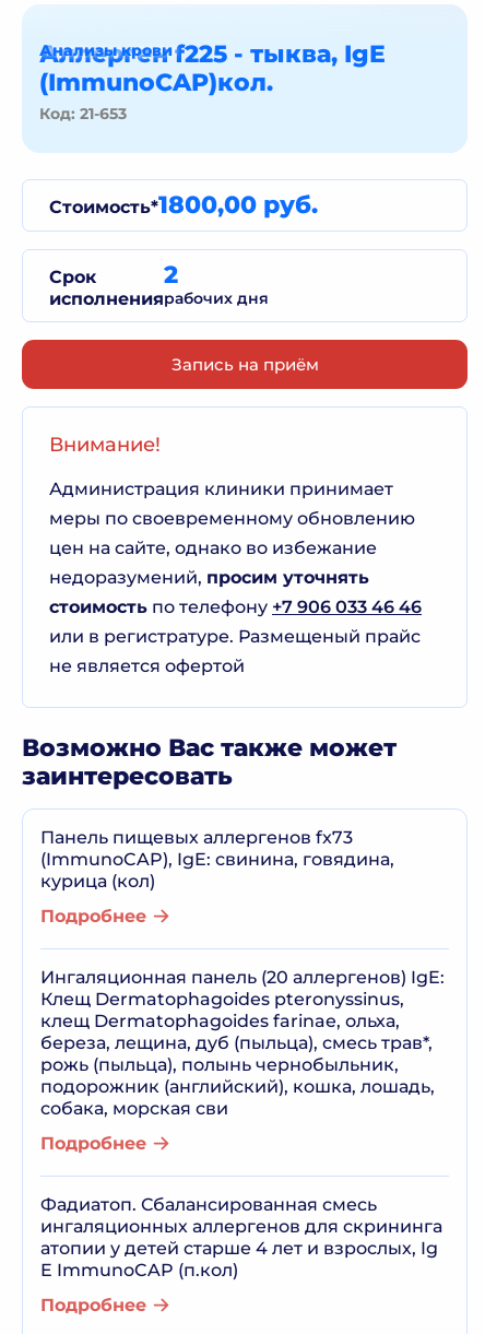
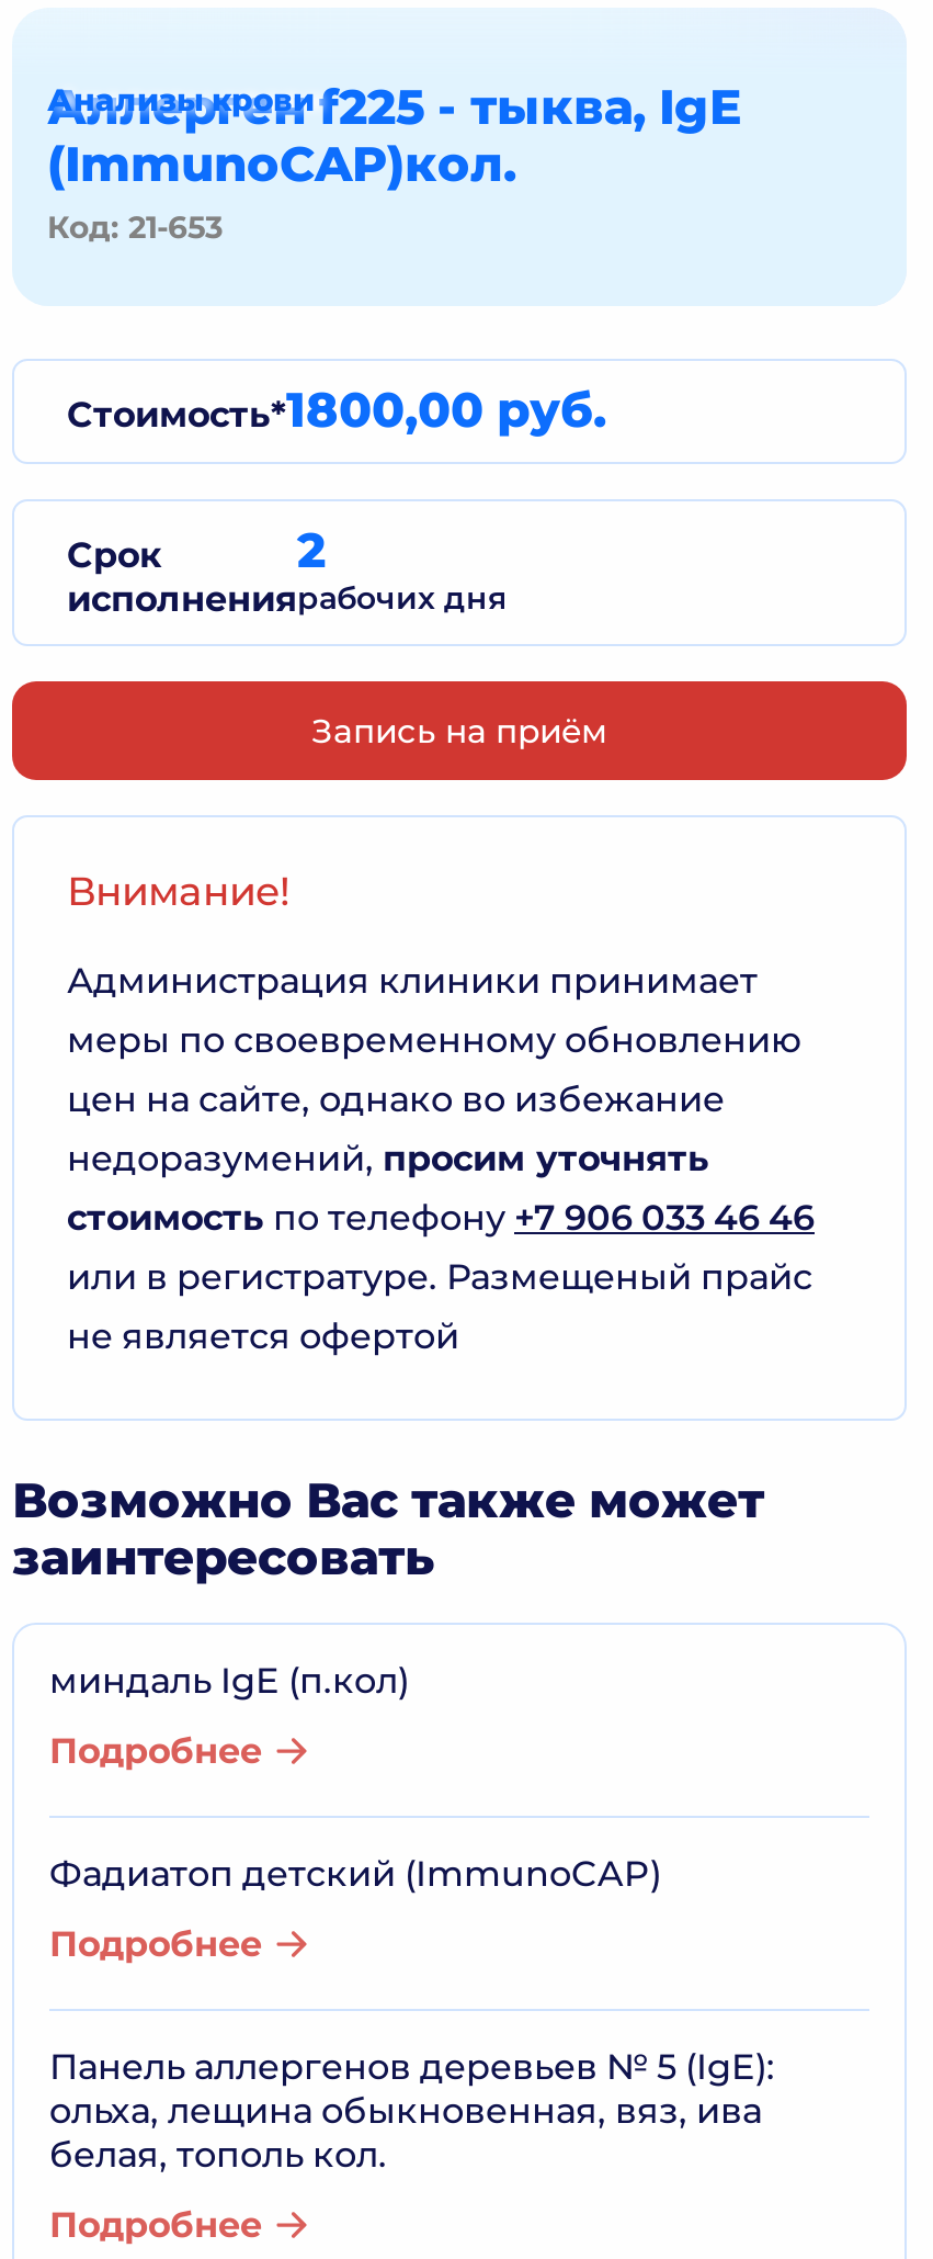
[40,827,394,892] Панель пищевых аллергенов fx73 | (ImmunoCAP), IgE: свинина, говядина, | курица (кол) -> [49,1660,409,1702] миндаль IgE (п.кол)
[40,967,445,1119] Ингаляционная панель (20 аллергенов) IgE: | Клещ Dermatophagoides pteronyssinus, | клещ Dermatophagoides farinae, ольха, | береза, лещина, дуб (пыльца), смесь трав*, | рожь (пыльца), полынь чернобыльник, | подорожник (английский), кошка, лошадь, | собака, морская сви -> [49,1853,661,1895] Фадиатоп детский (ImmunoCAP)
[40,1194,442,1280] Фадиатоп. Сбалансированная смесь | ингаляционных аллергенов для скрининга | атопии у детей старше 4 лет и взрослых, Ig | E ImmunoCAP (п.кол) -> [49,2046,775,2176] Панель аллергенов деревьев № 5 (IgE): | oльха, лещина обыкновенная, вяз, ива | белая, тополь кол.

